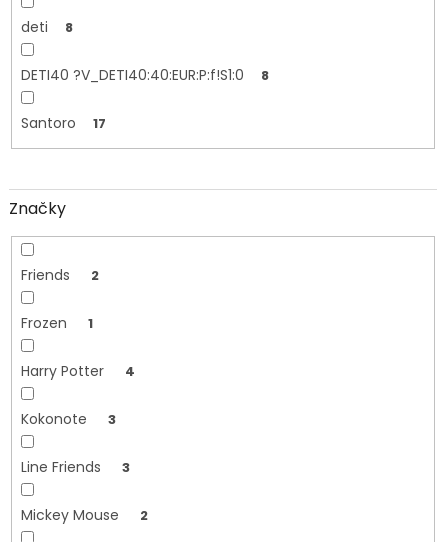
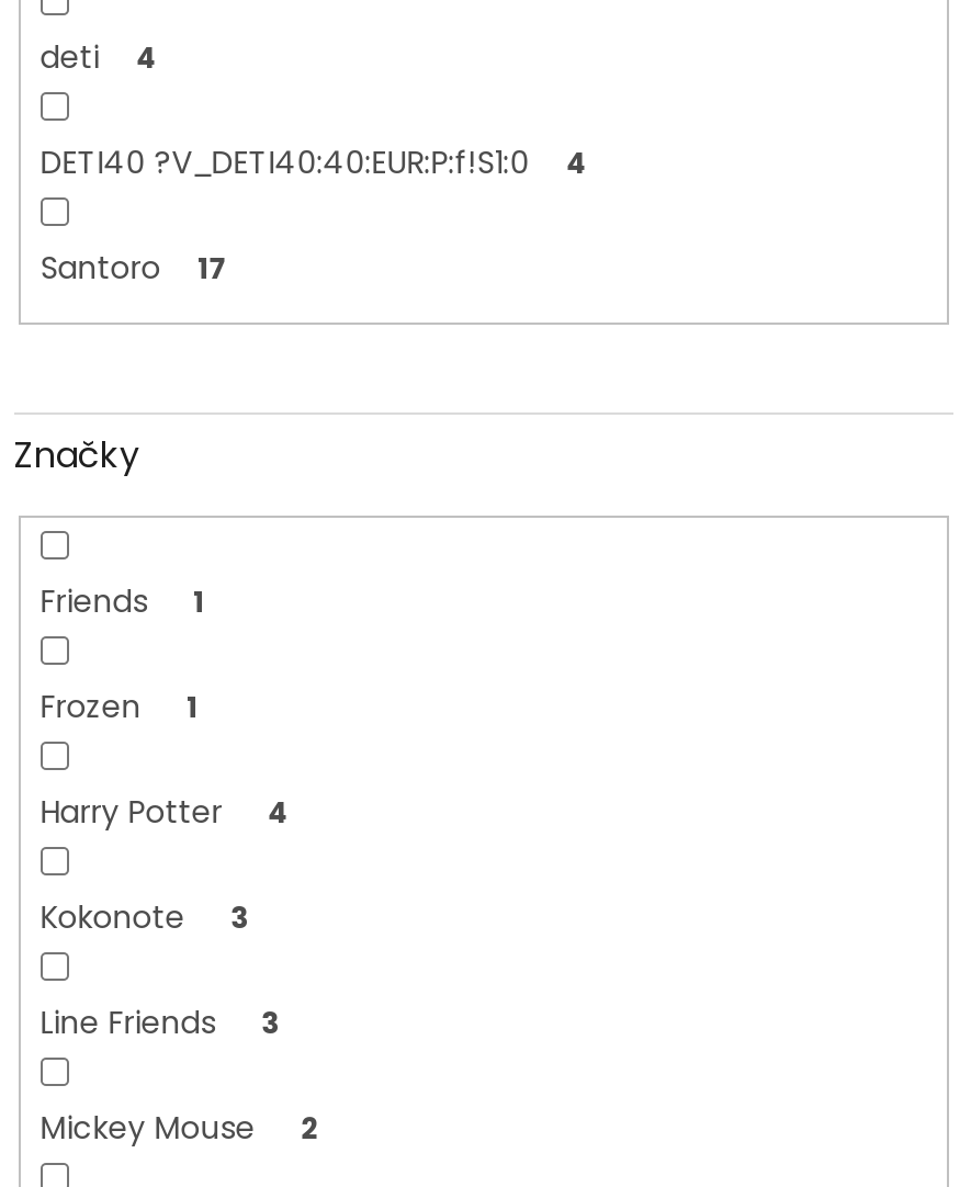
[21,17,73,37] deti 8 -> [40,34,159,78] deti 4
[21,65,269,85] DETI40 ?V_DETI40:40:EUR:P:f!S1:0 8 -> [40,140,589,183] DETI40 ?V_DETI40:40:EUR:P:f!S1:0 4
[21,265,99,285] Friends 2 -> [40,579,205,623] Friends 1

